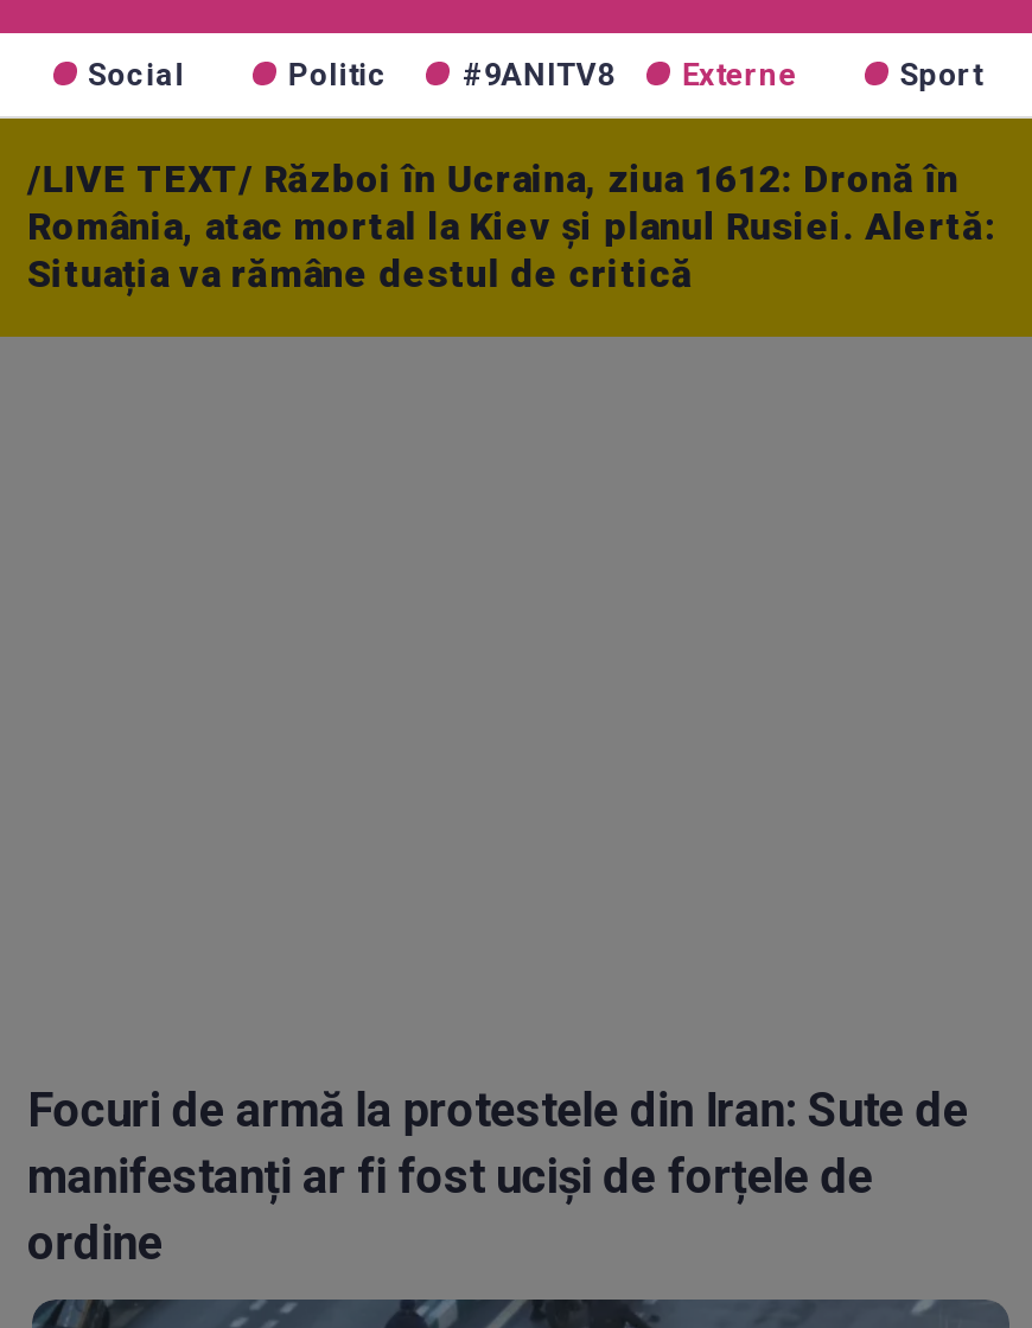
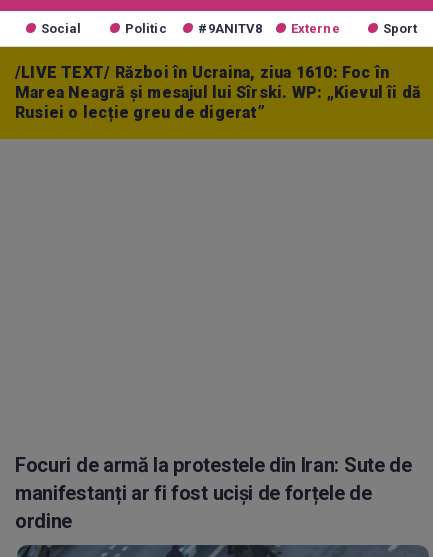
[27,157,997,296] /LIVE TEXT/ Război în Ucraina, ziua 1612: Dronă în | România, atac mortal la Kiev și planul Rusiei. Alertă: | Situația va rămâne destul de critică -> [15,63,421,122] /LIVE TEXT/ Război în Ucraina, ziua 1610: Foc în | Marea Neagră și mesajul lui Sîrski. WP: „Kievul îi dă | Rusiei o lecție greu de digerat”

